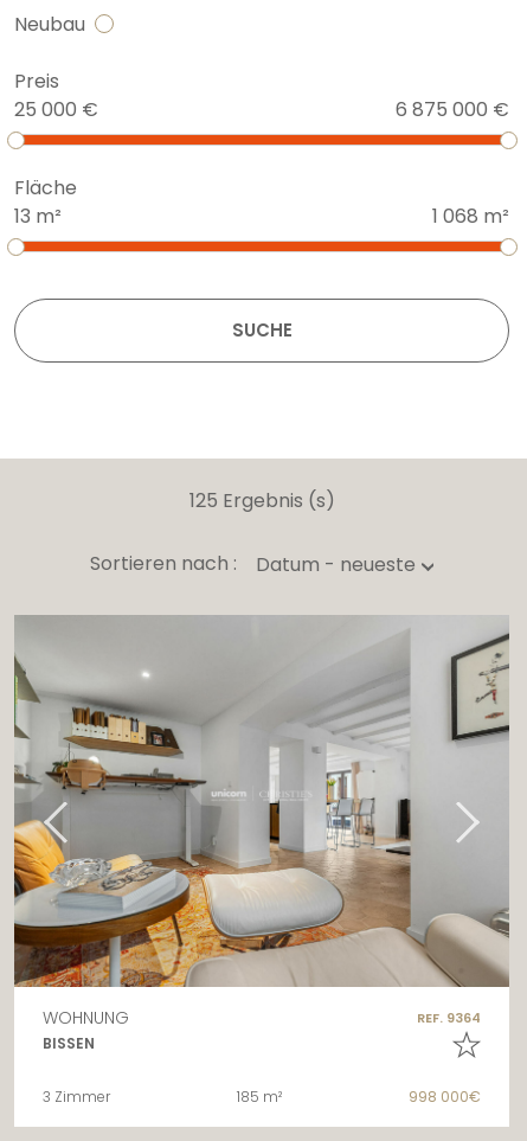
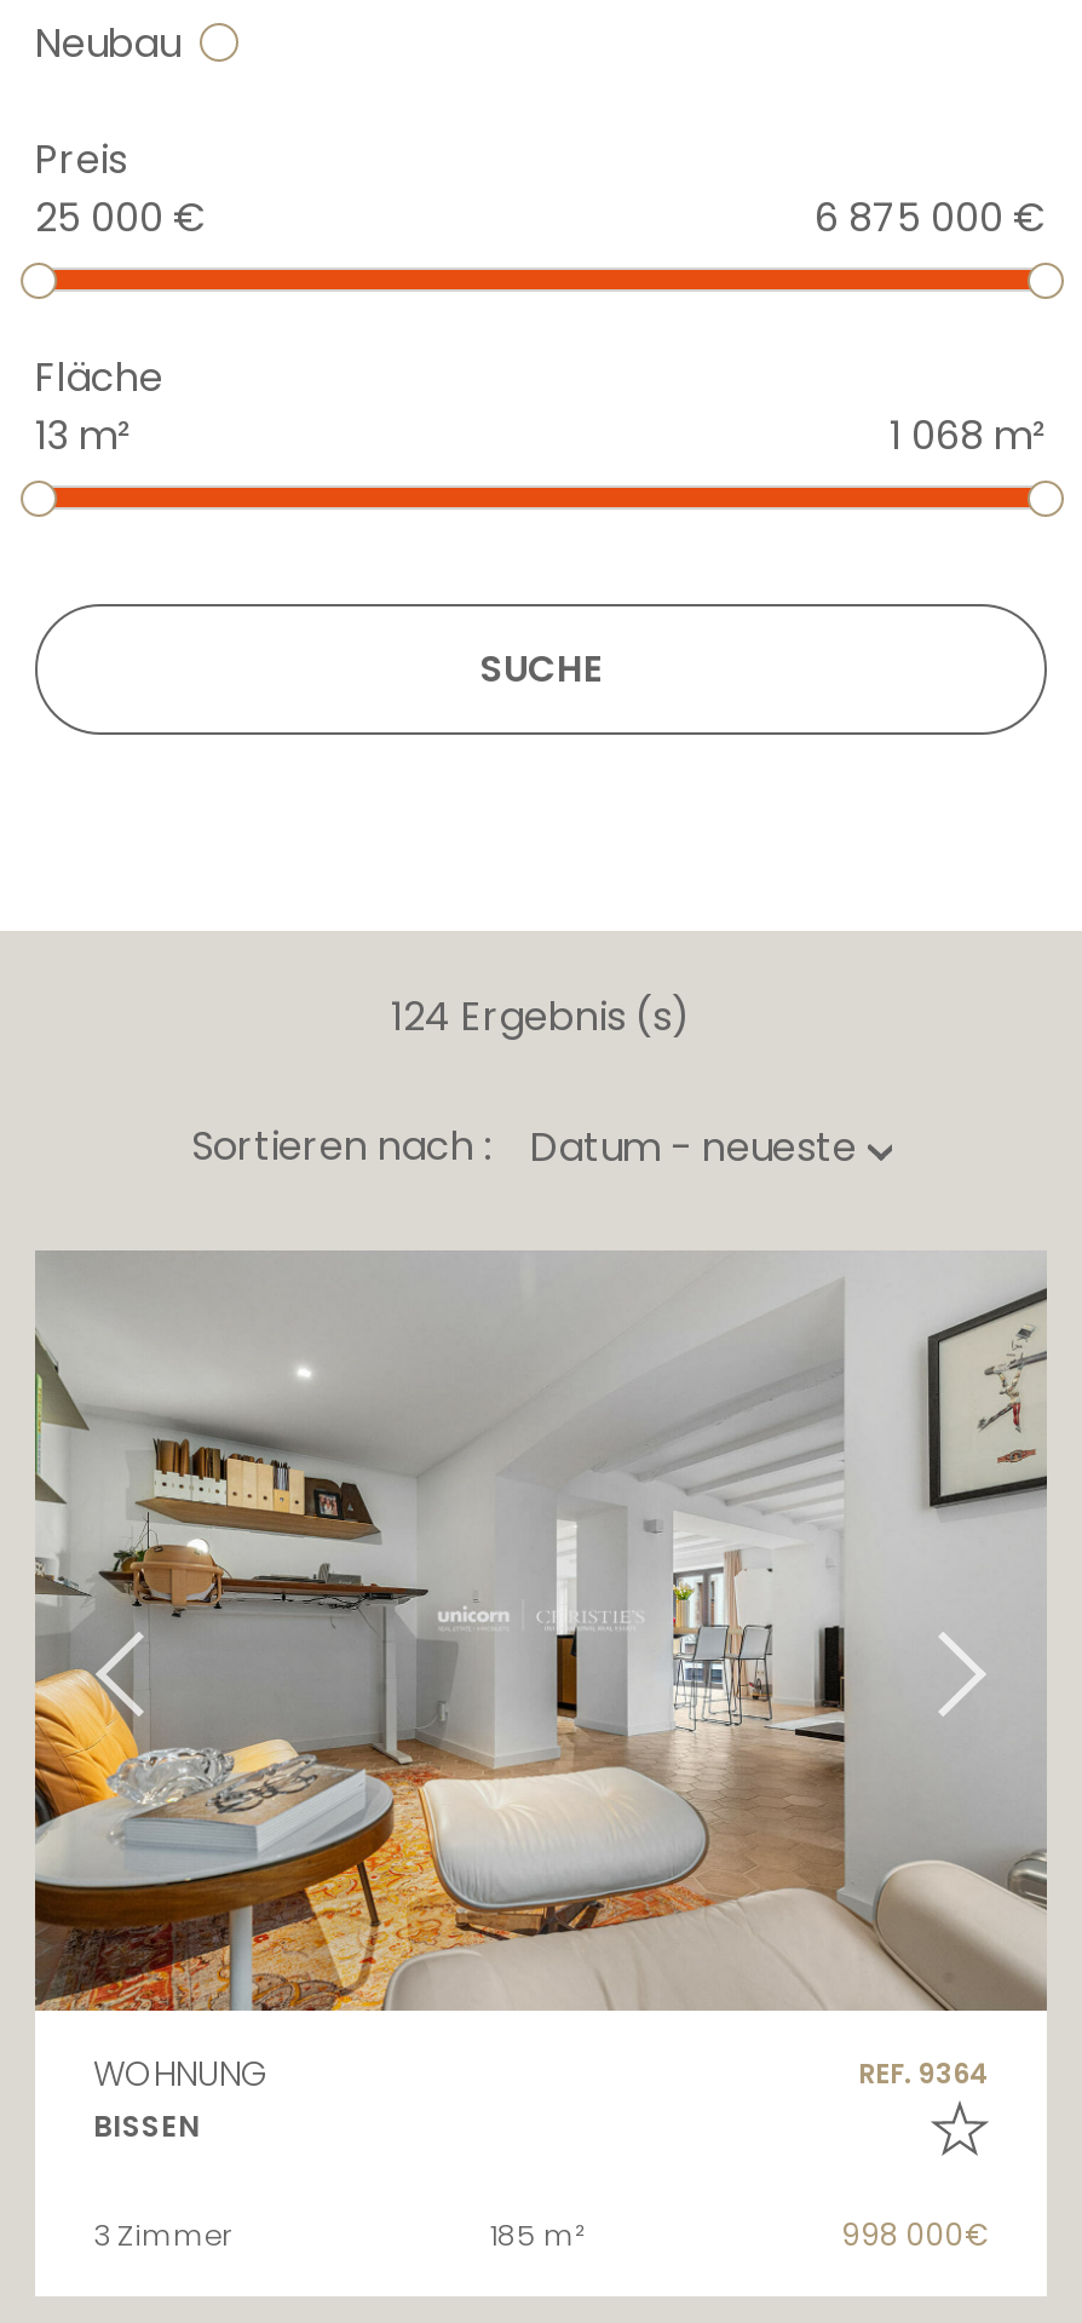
[189,487,335,515] 125 Ergebnis (s) -> [391,990,691,1046] 124 Ergebnis (s)

